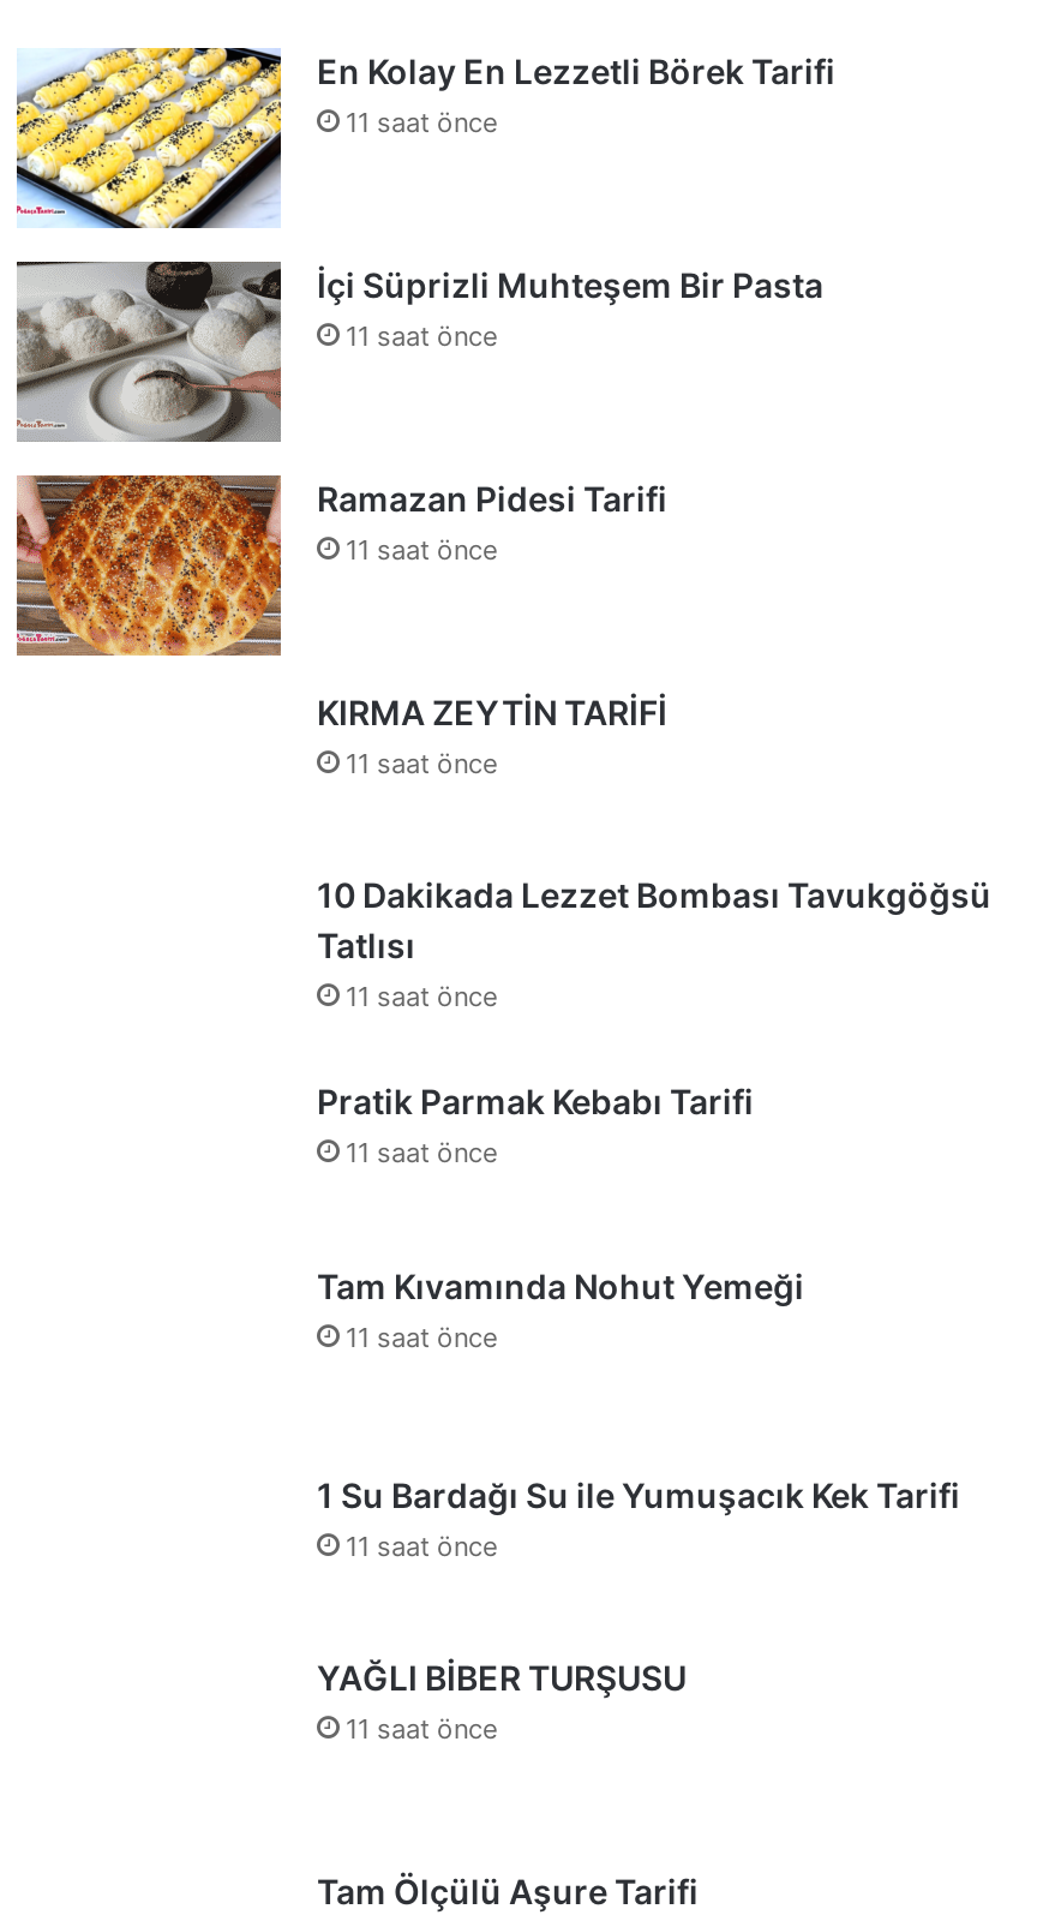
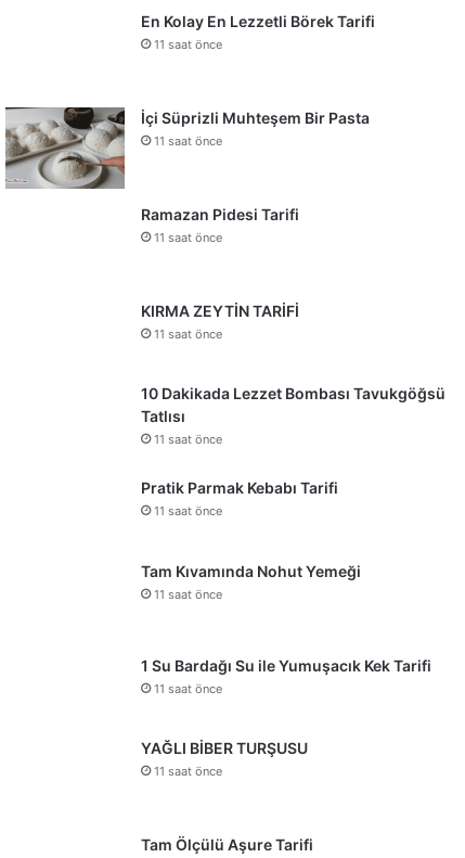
[14,44,283,232] [image] -> none
[14,472,283,659] [image] -> none

